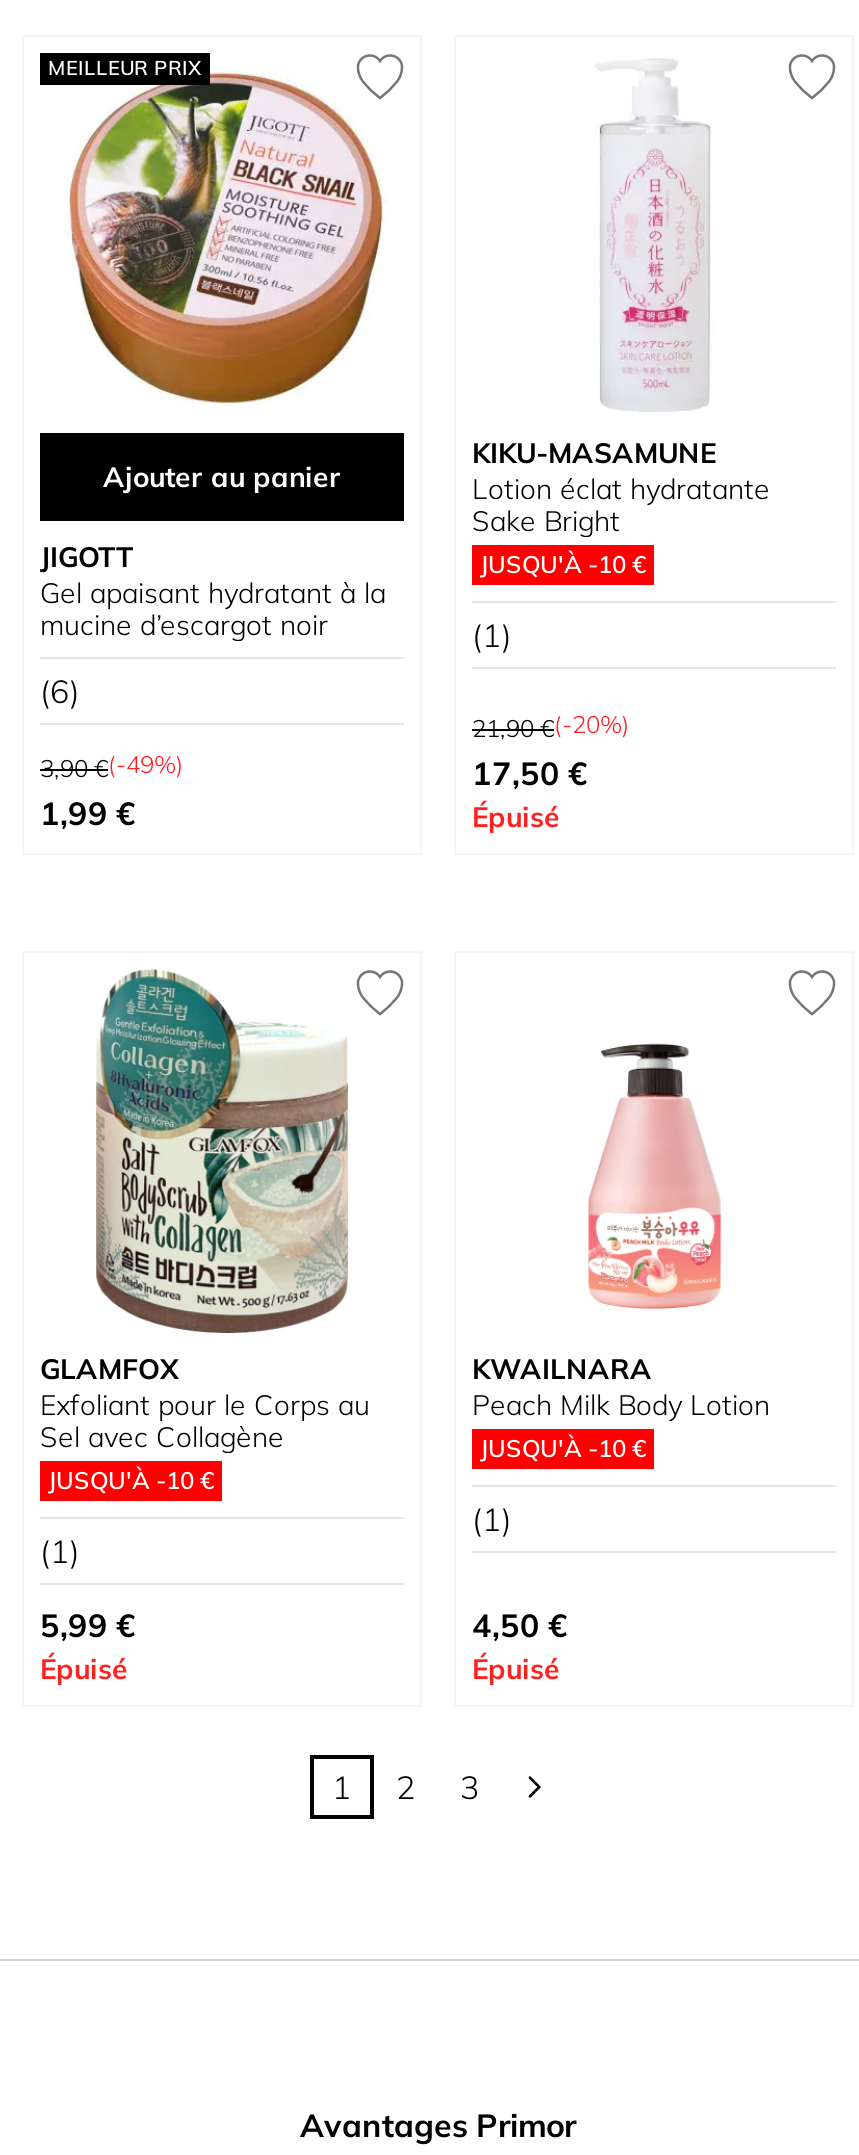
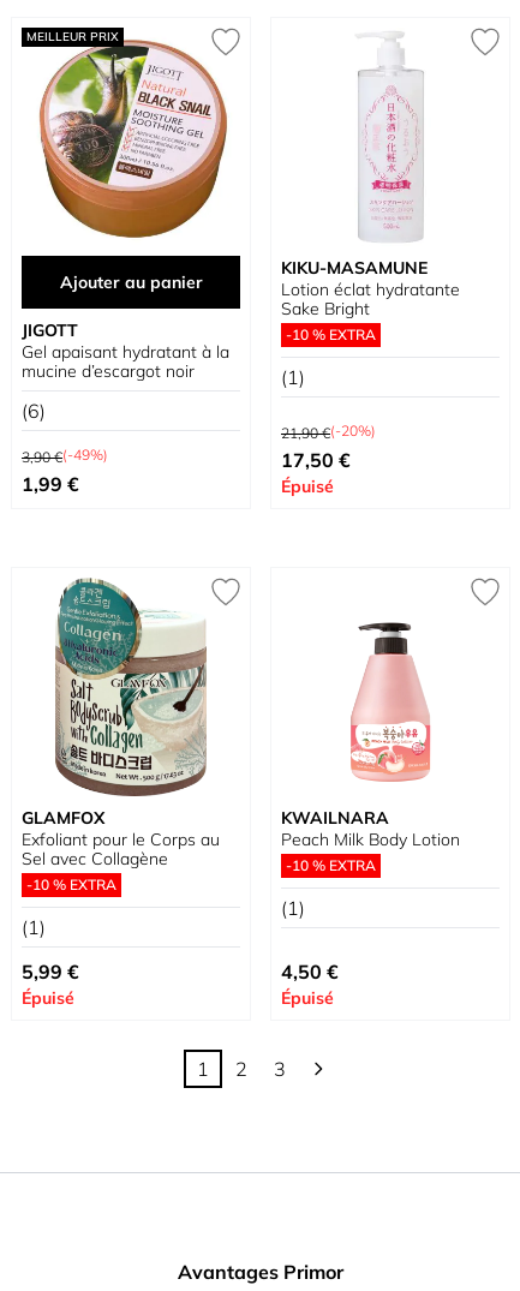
[480,549,646,579] JUSQU'À -10 € -> [286,325,376,343] -10 % EXTRA
[480,1433,646,1463] JUSQU'À -10 € -> [286,856,376,874] -10 % EXTRA
[48,1465,214,1495] JUSQU'À -10 € -> [26,875,116,893] -10 % EXTRA

